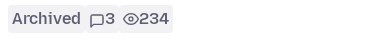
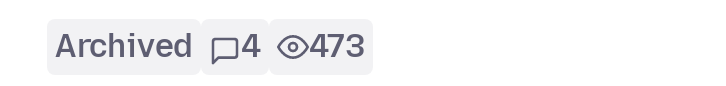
[105,9,115,28] 3 -> [241,28,261,66] 4
[139,9,169,28] 234 -> [309,28,365,66] 473

